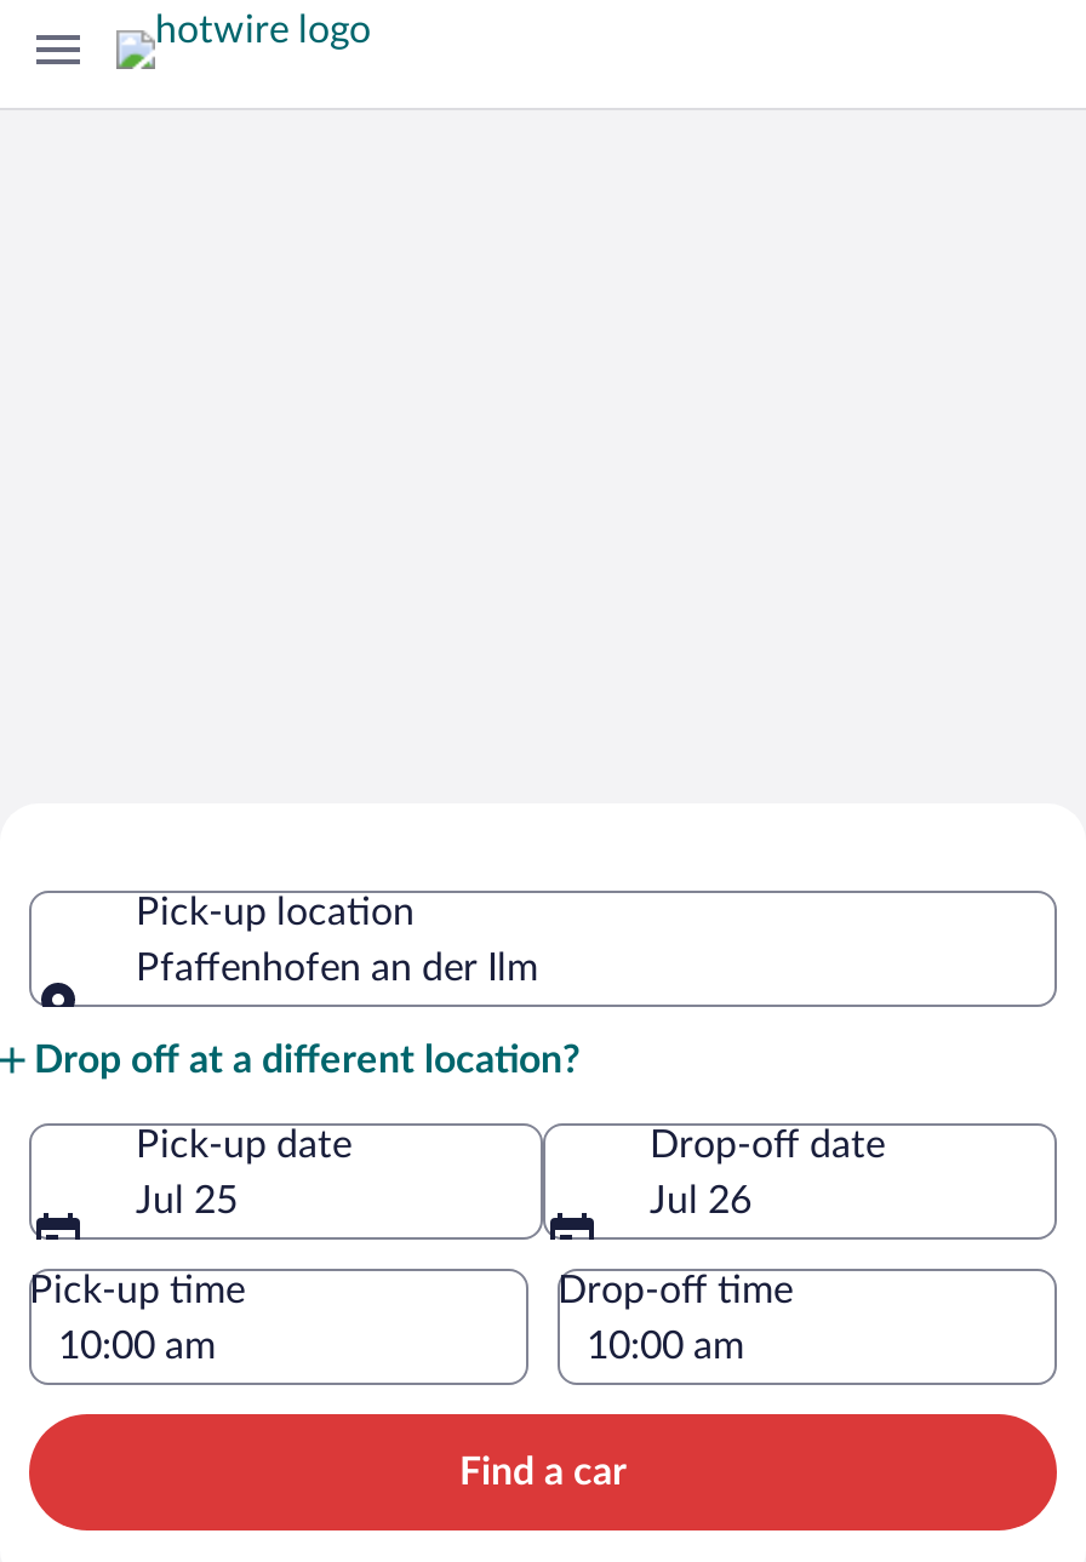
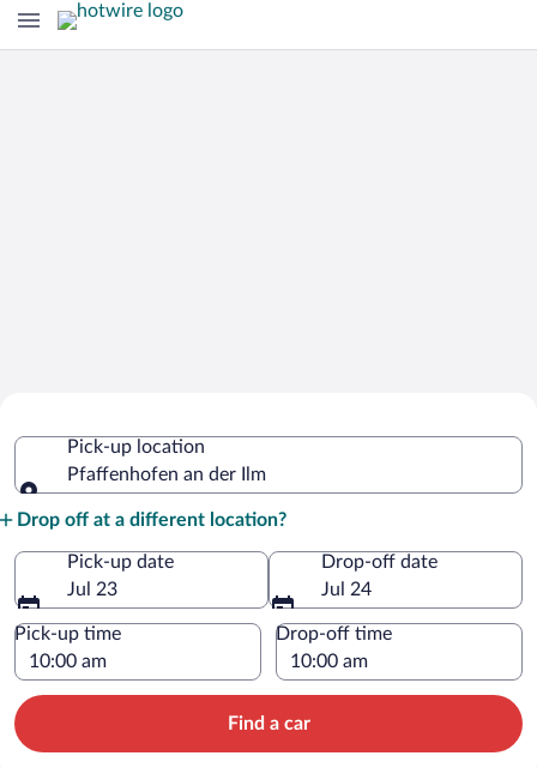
[136,1181,238,1220] Jul 25 -> [67,580,117,599] Jul 23
[650,1181,751,1220] Jul 26 -> [321,580,372,599] Jul 24

